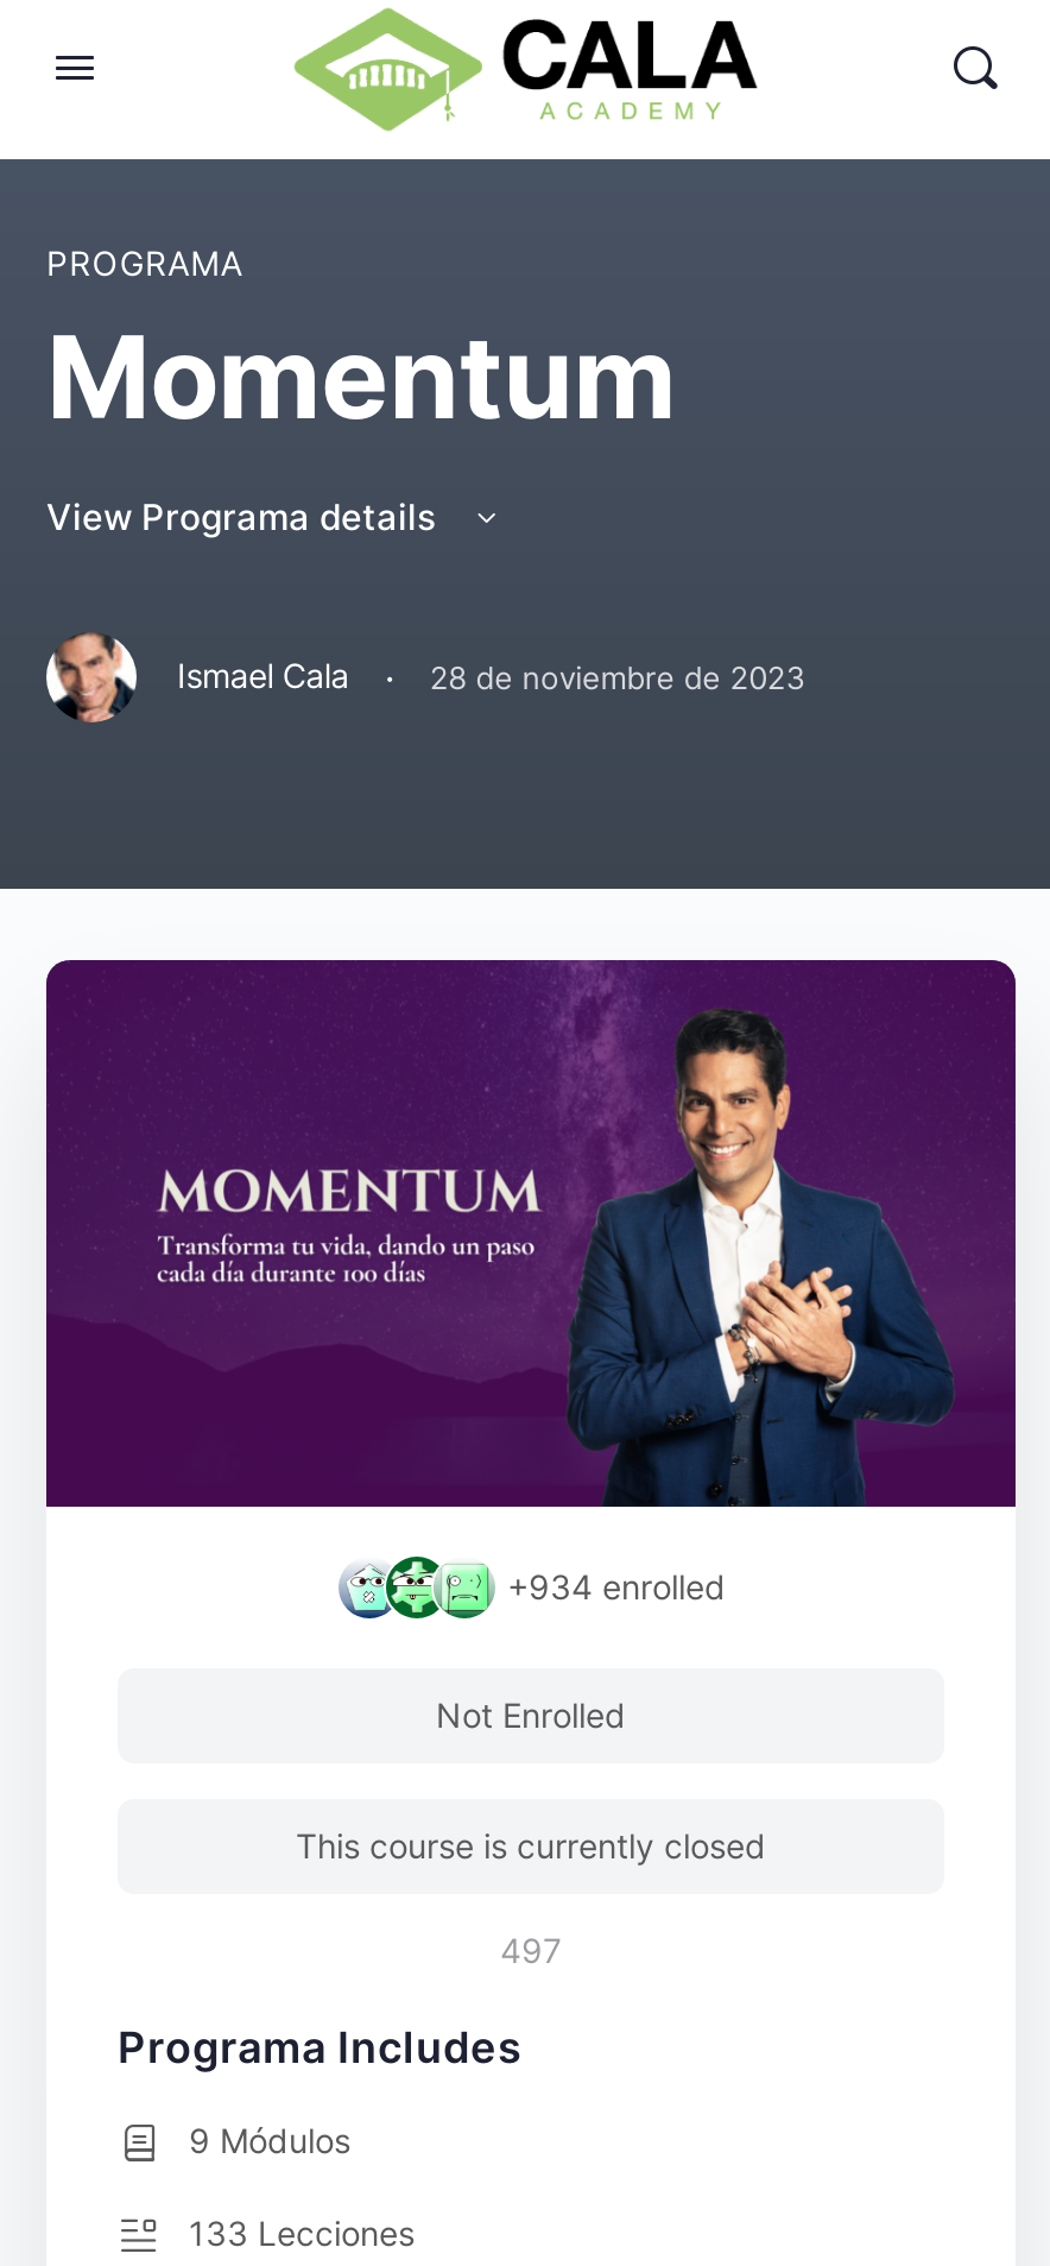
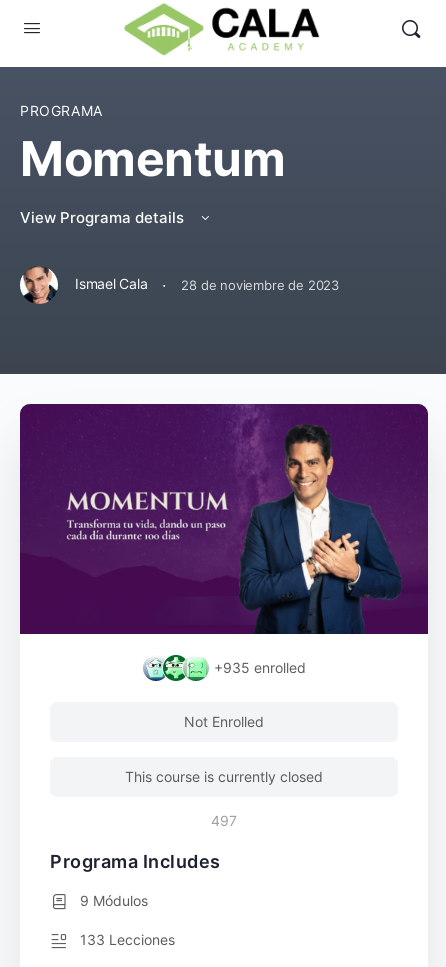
[507,1565,726,1605] +934 enrolled -> [214,658,306,675] +935 enrolled

